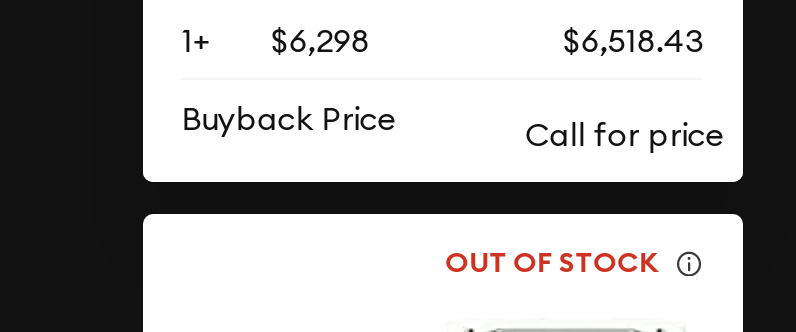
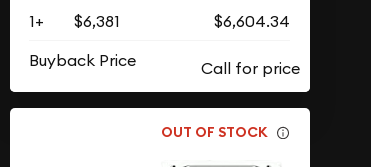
[181,20,369,60] 1+ $6,298 -> [29,11,120,31] 1+ $6,381
[563,20,703,60] $6,518.43 -> [214,11,290,31] $6,604.34

